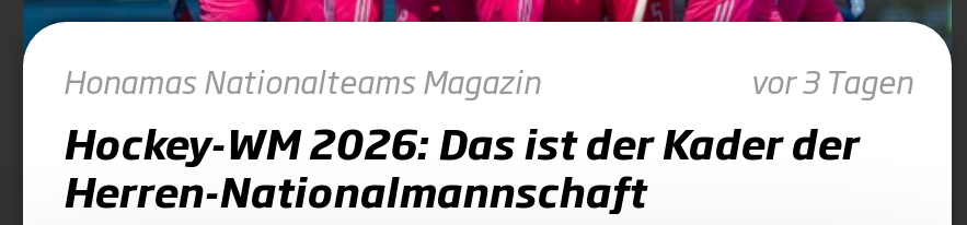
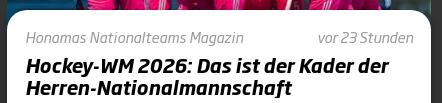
[750,57,912,103] vor 3 Tagen -> [317,26,413,47] vor 23 Stunden

